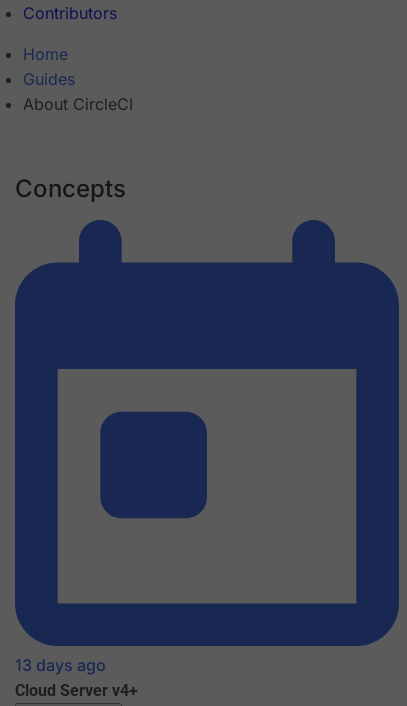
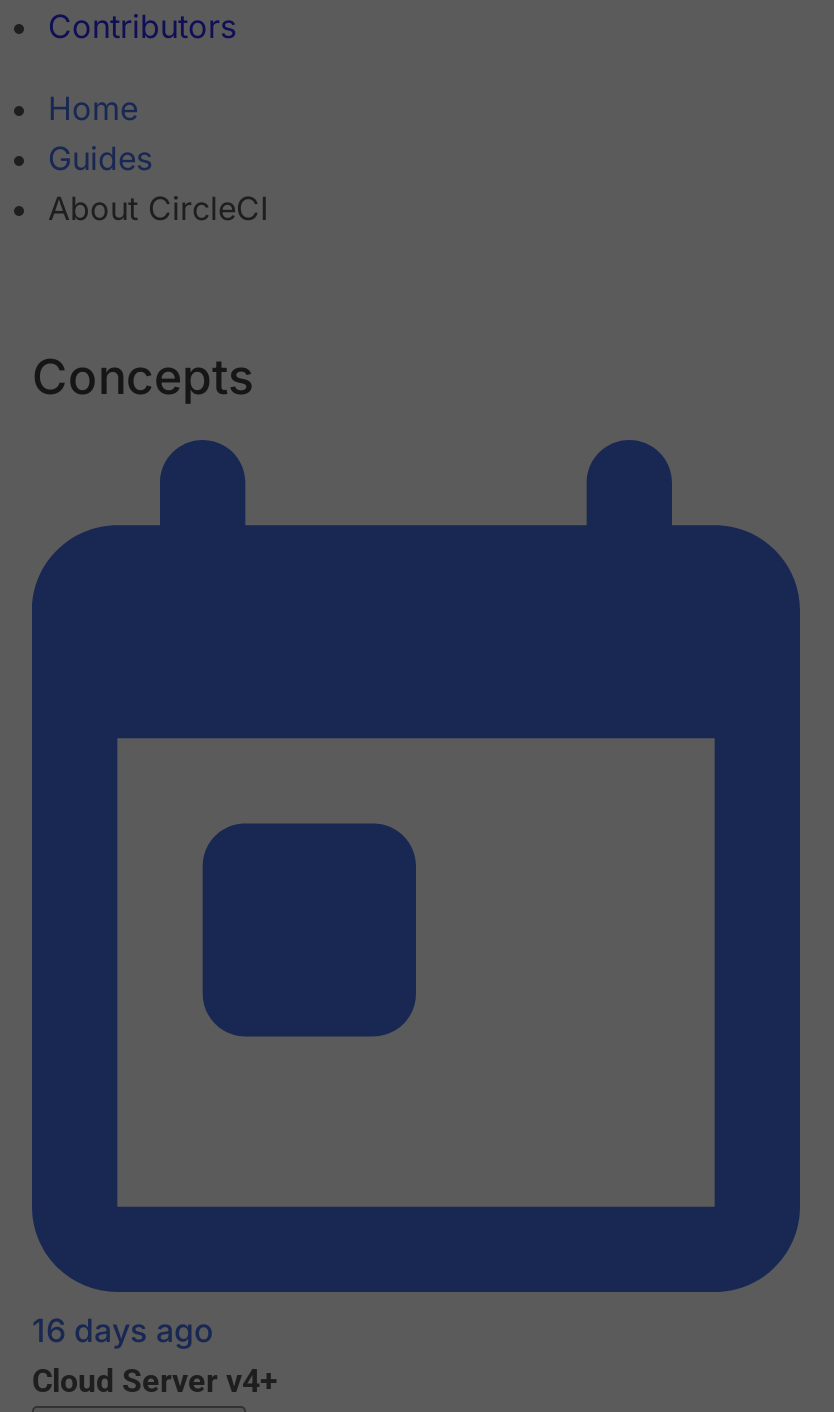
[15,655,106,675] 13 days ago -> [32,1311,214,1351] 16 days ago

